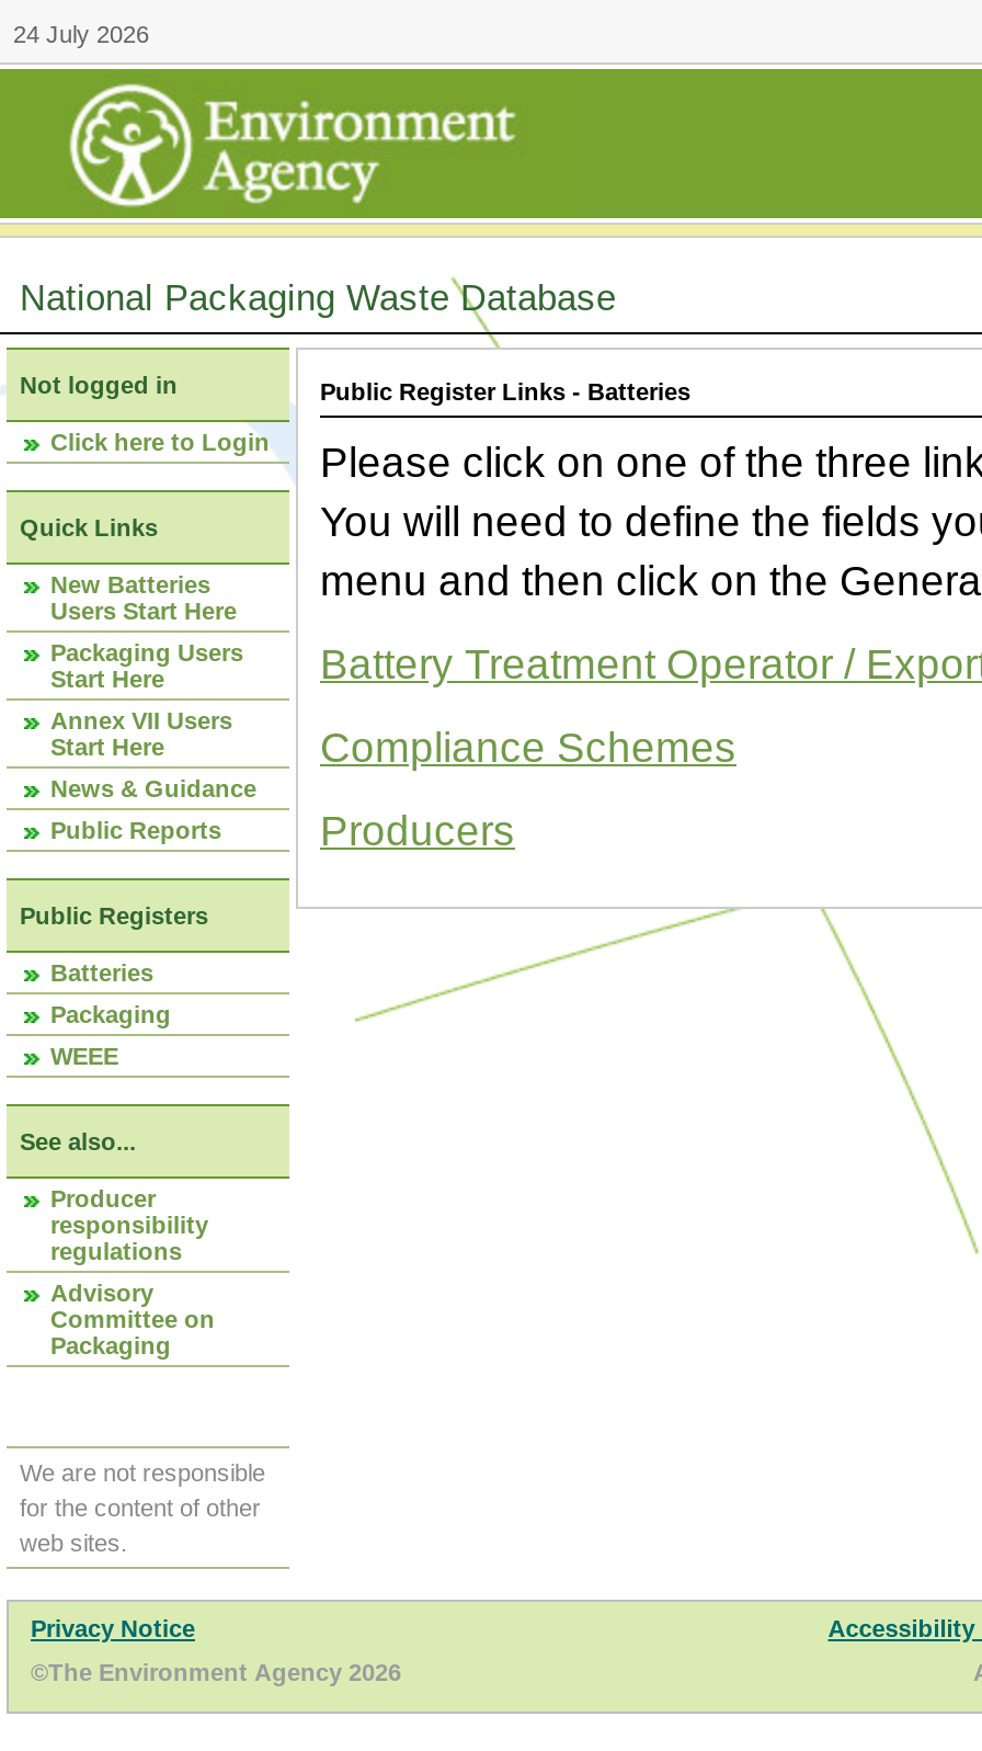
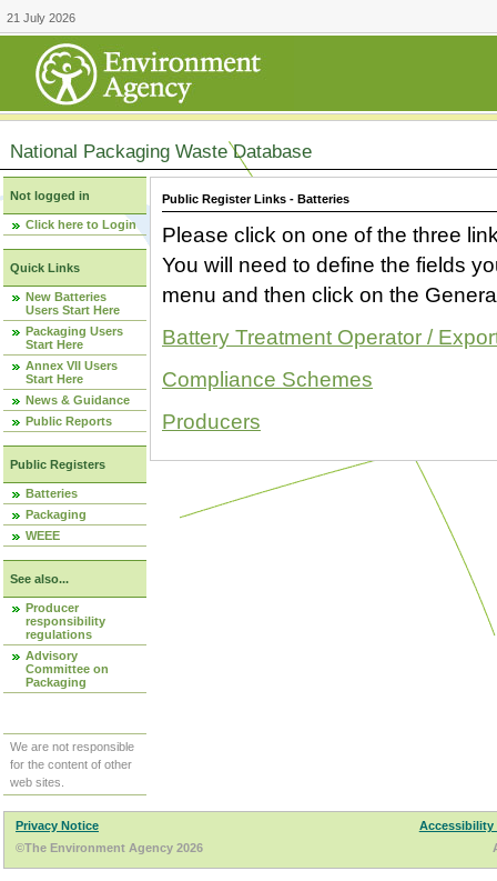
[13,21,149,47] 24 July 2026 -> [7,11,75,24] 21 July 2026

